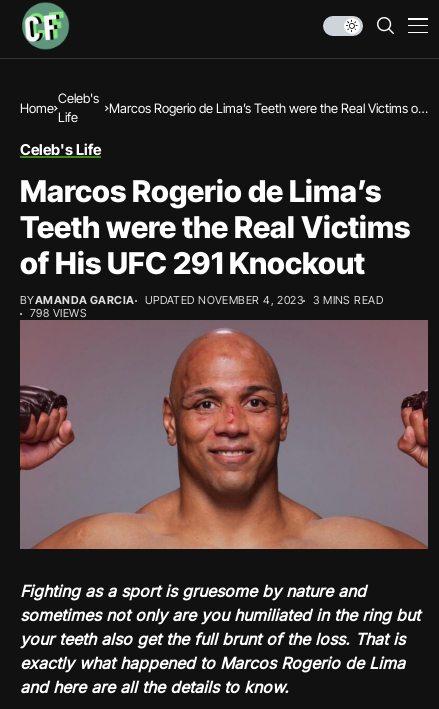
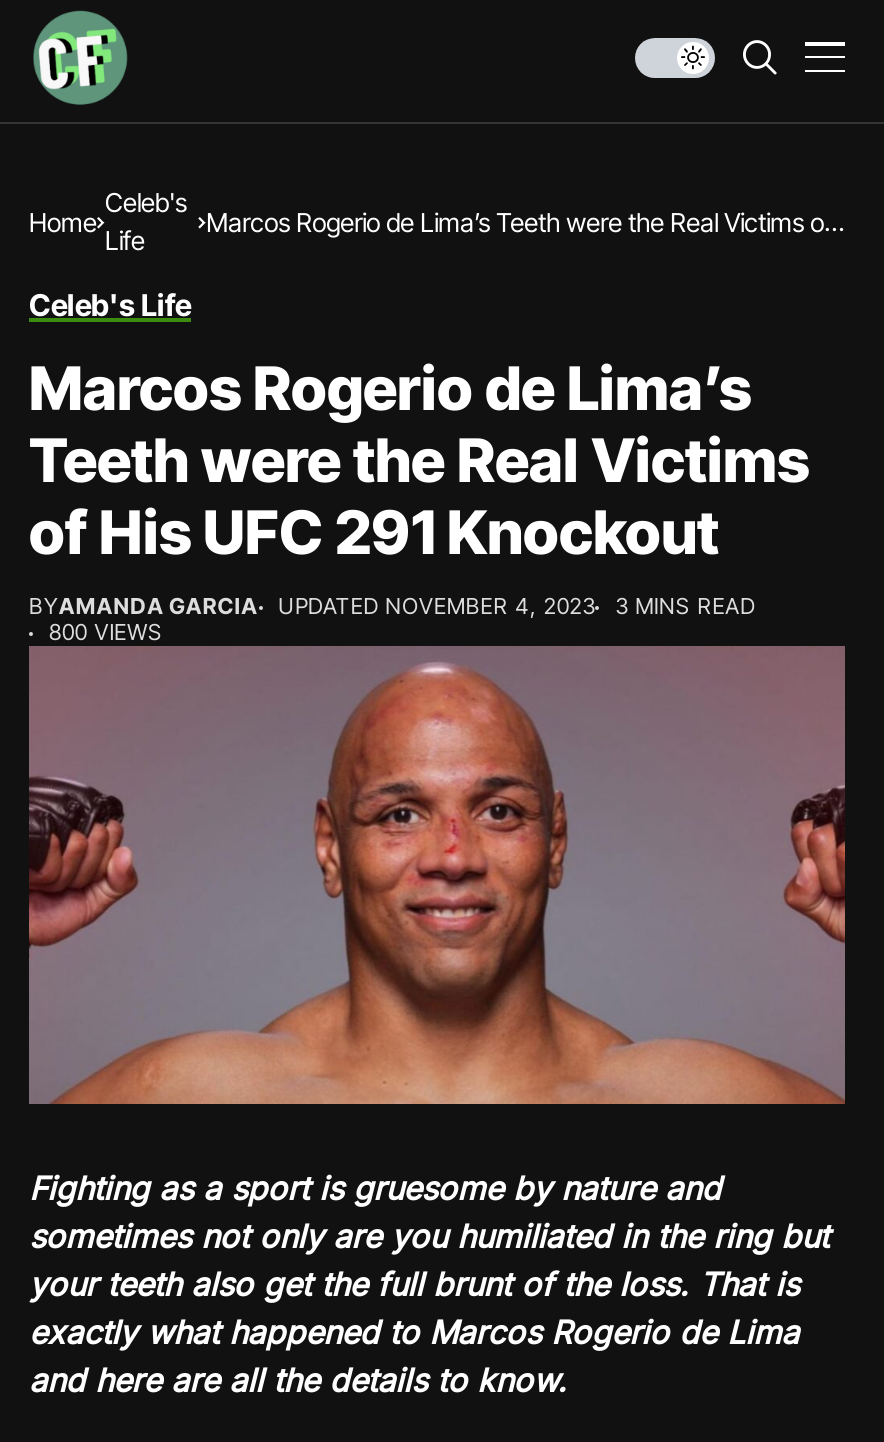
[30,306,87,320] 798 VIEWS -> [49,618,163,646] 800 VIEWS

